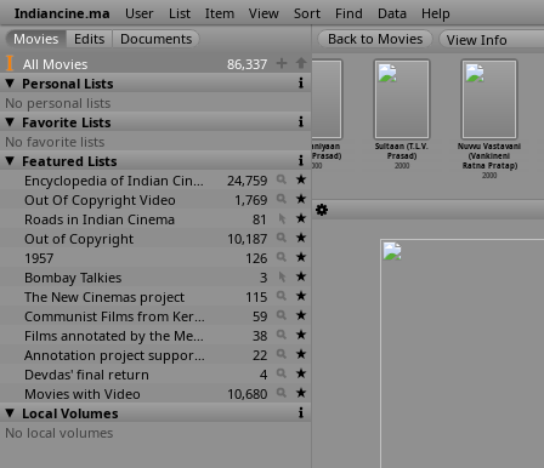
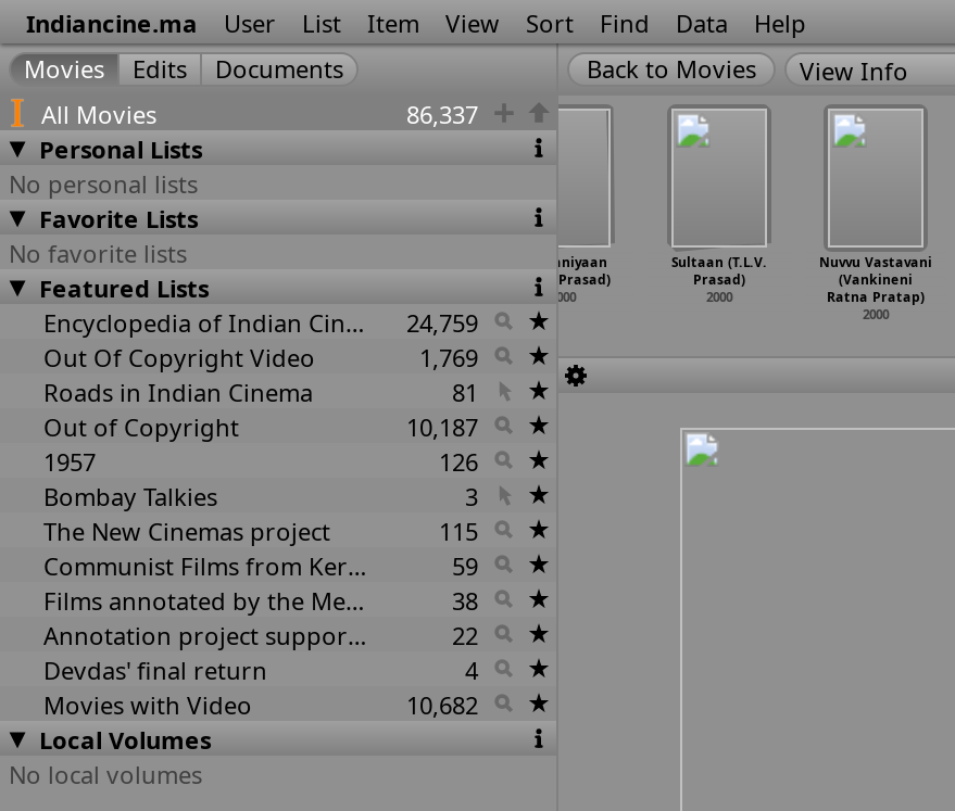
[227,384,267,403] 10,680 -> [406,688,478,721] 10,682

